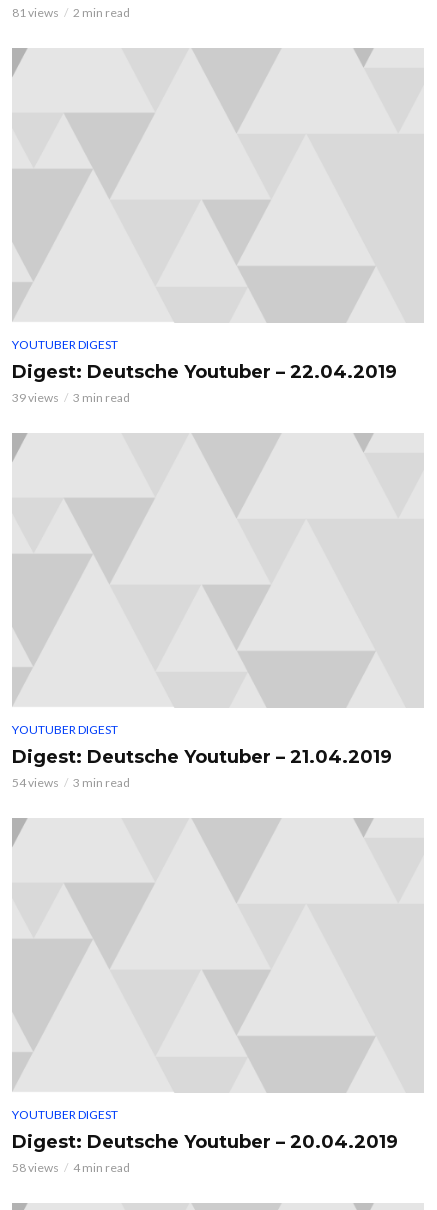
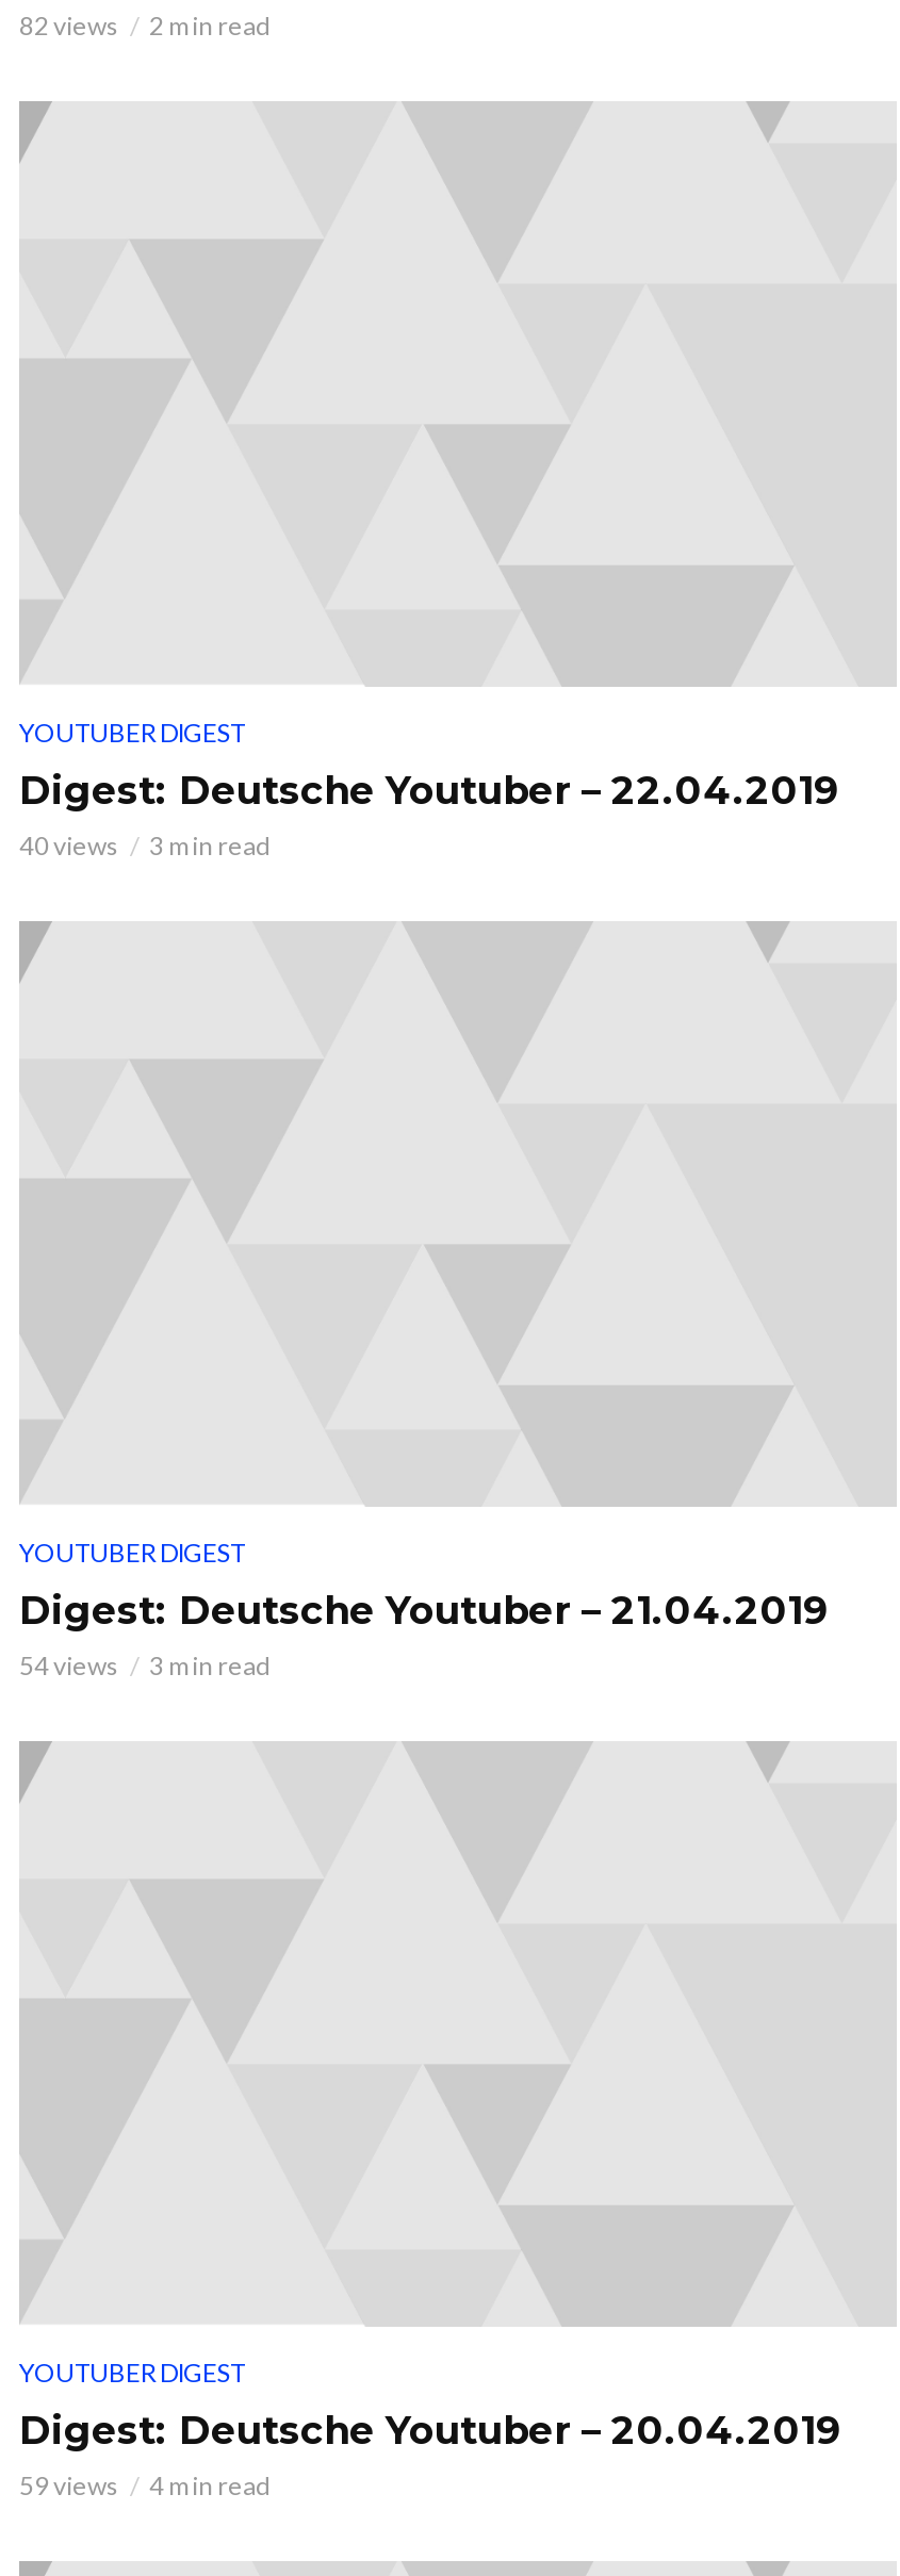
[12,5,130,20] 81 views 2 min read -> [19,10,271,42] 82 views 2 min read
[12,390,130,405] 39 views 3 min read -> [19,830,271,862] 40 views 3 min read
[12,1160,130,1175] 58 views 4 min read -> [19,2470,271,2502] 59 views 4 min read

